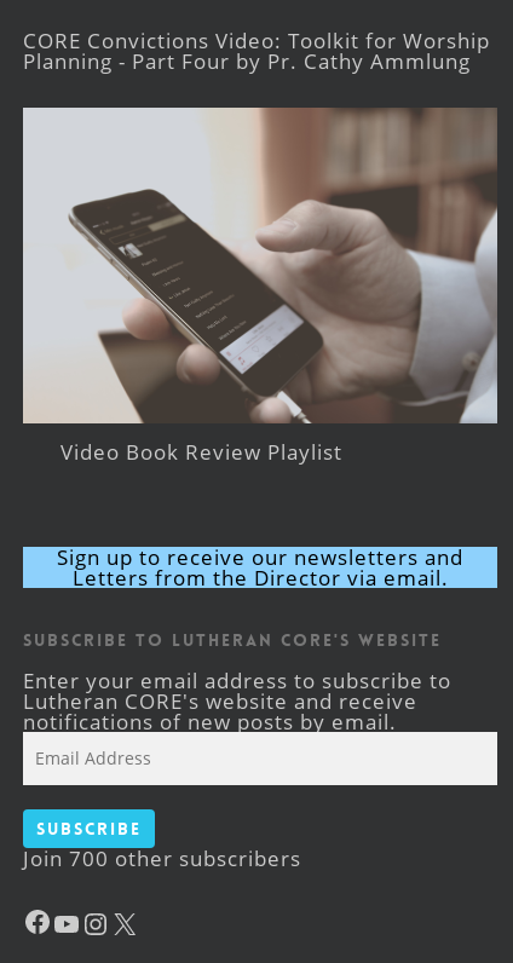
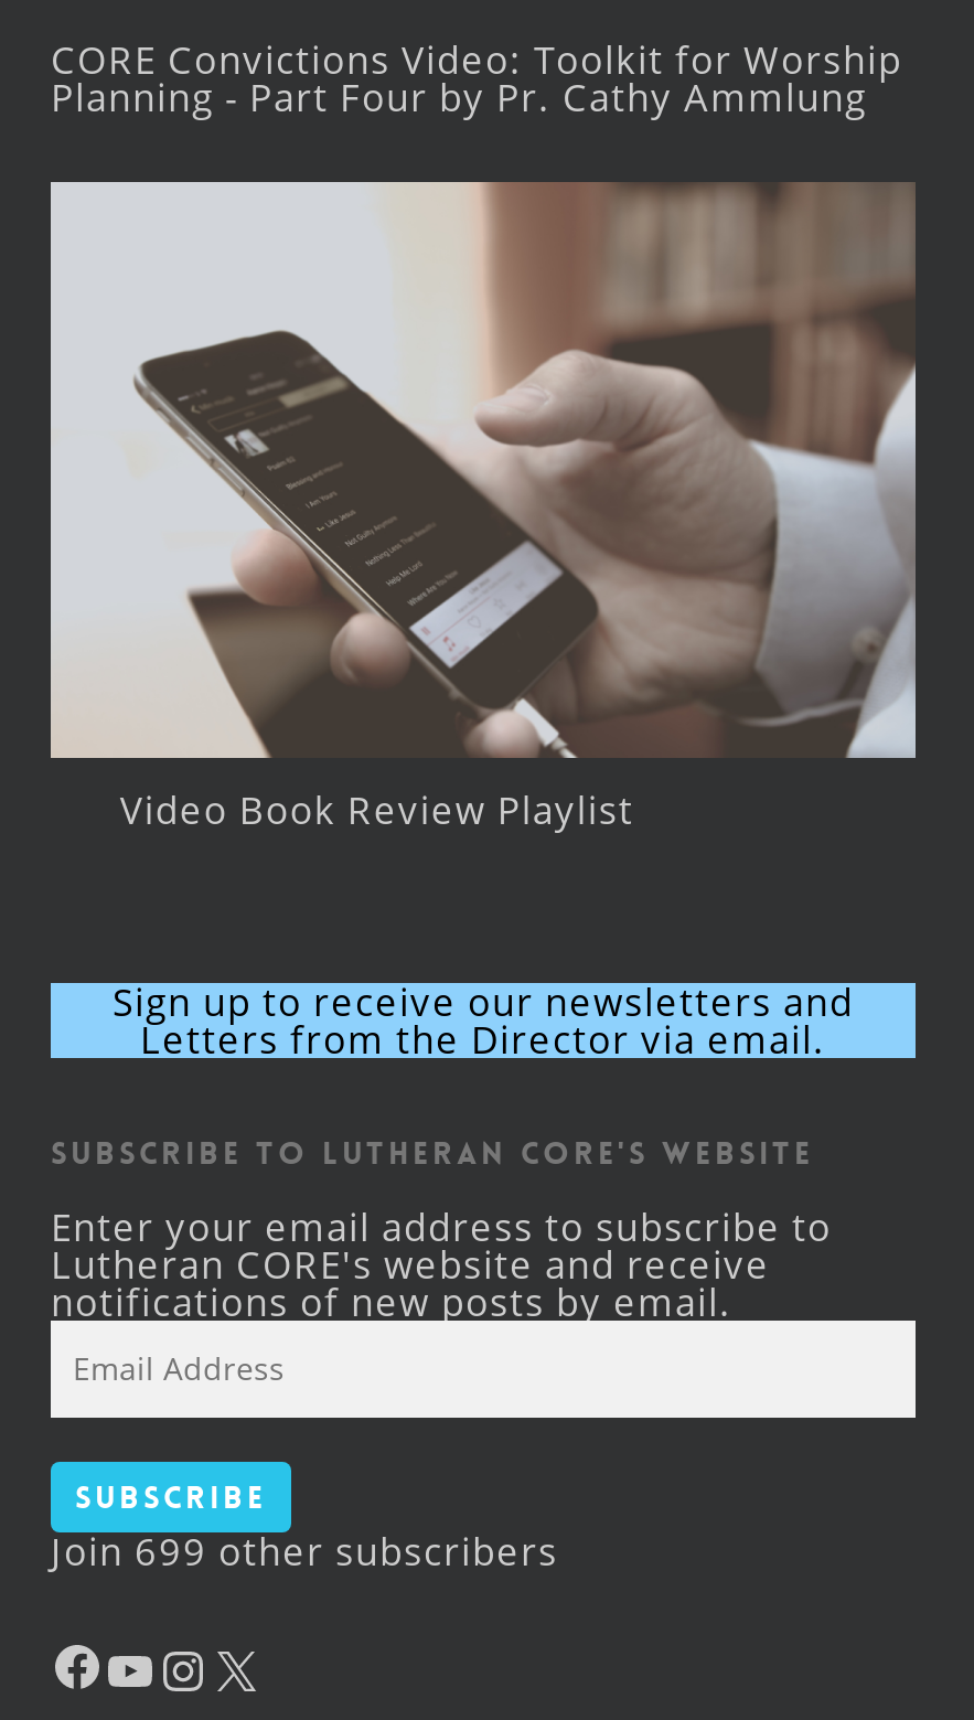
[23,845,301,873] Join 700 other subscribers -> [51,1526,558,1577] Join 699 other subscribers

